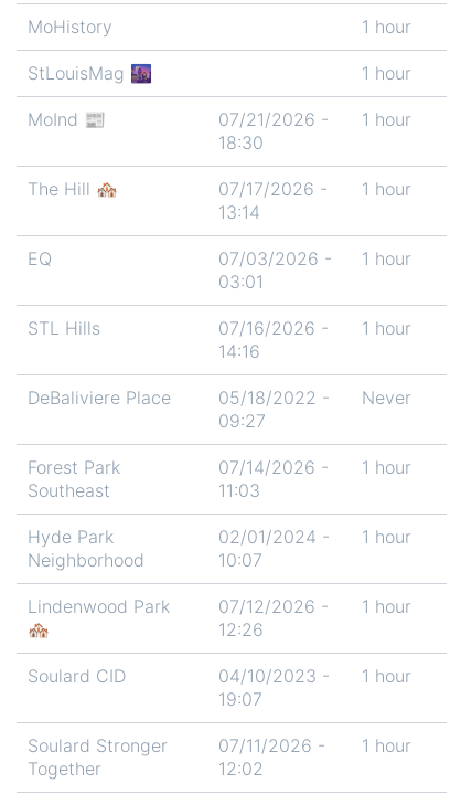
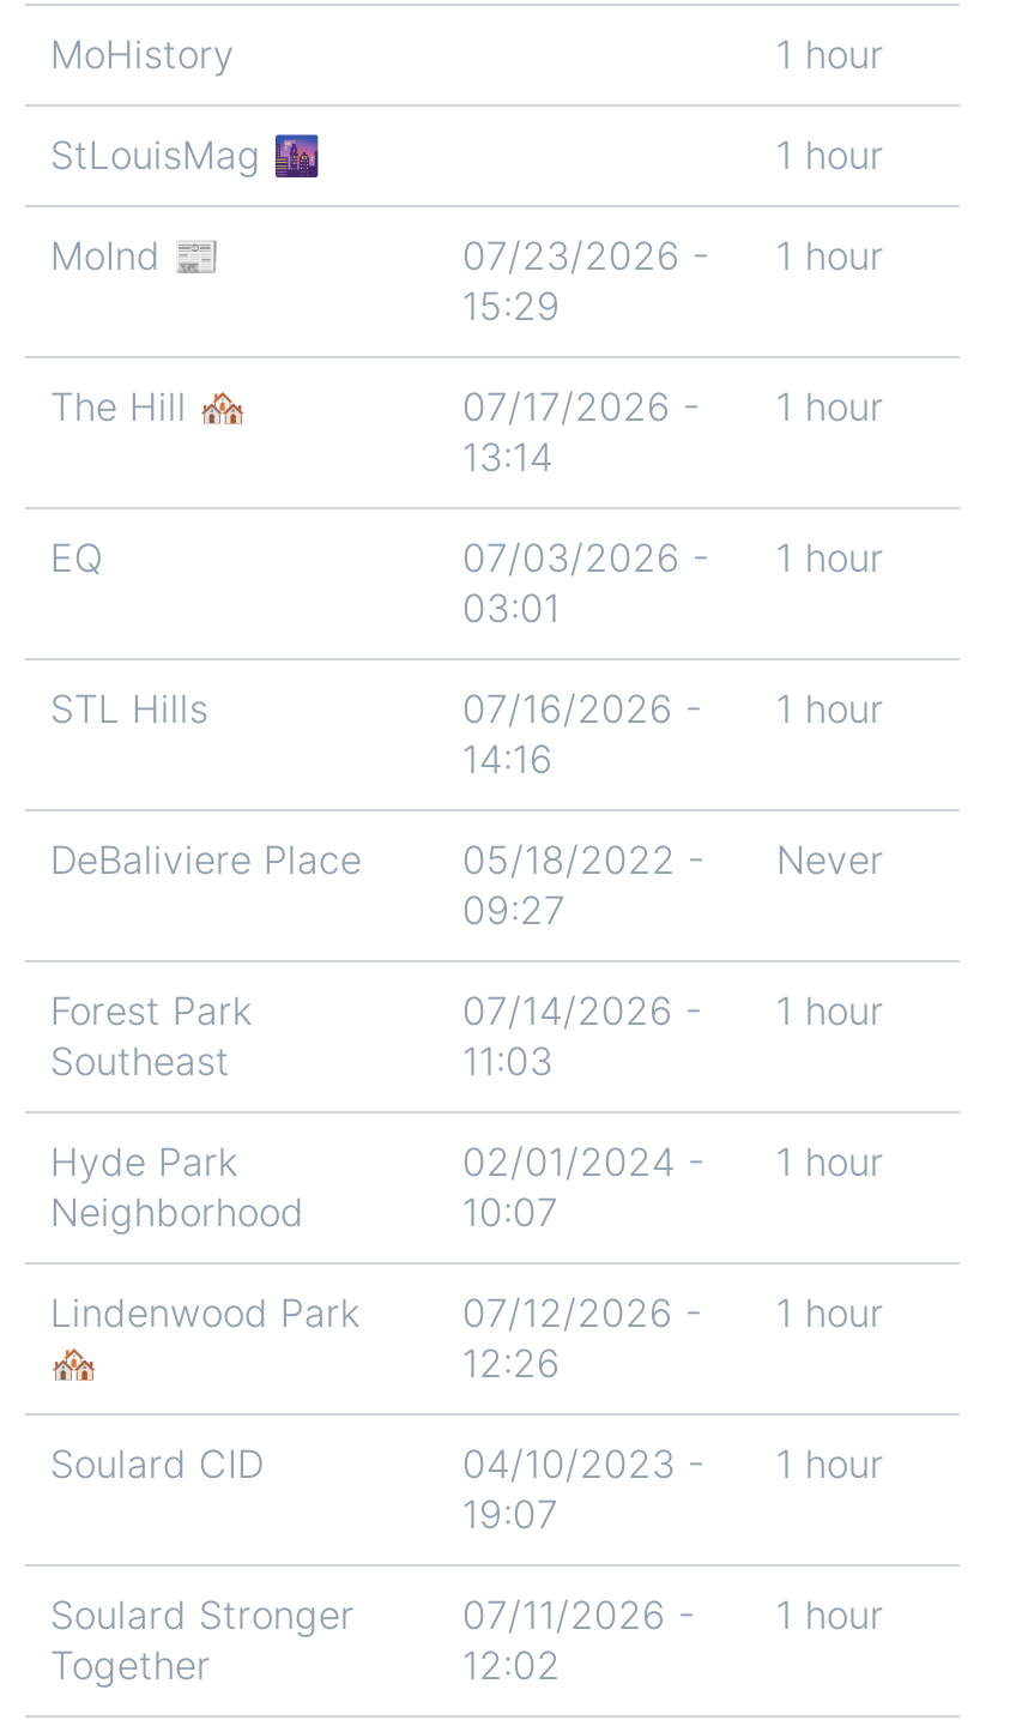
[219,108,412,130] 07/21/2026 - 1 hour -> [462,231,884,279] 07/23/2026 - 1 hour
[219,131,264,153] 18:30 -> [462,282,560,330] 15:29

